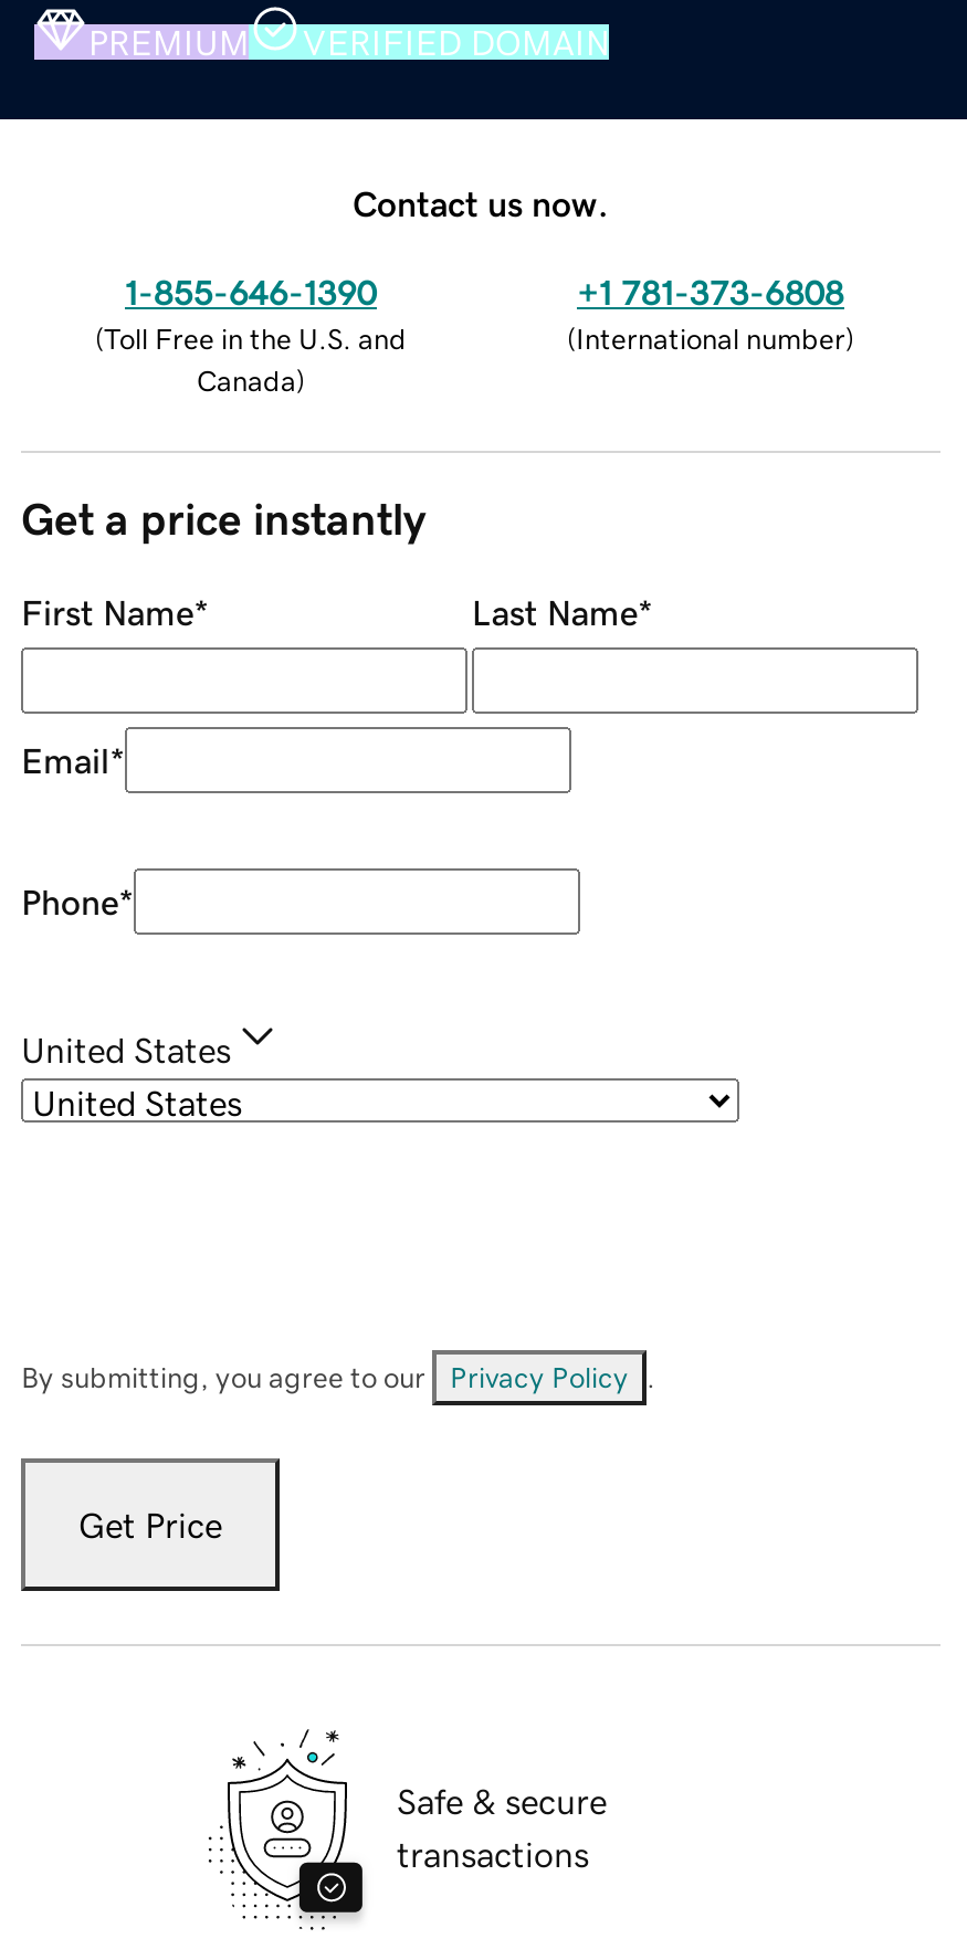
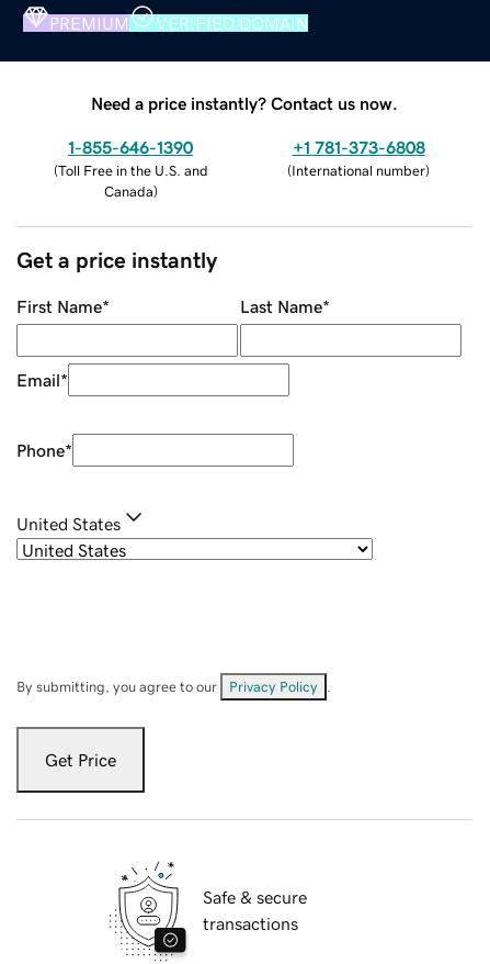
[353,185,609,220] Contact us now. -> [91,94,398,112] Need a price instantly? Contact us now.

